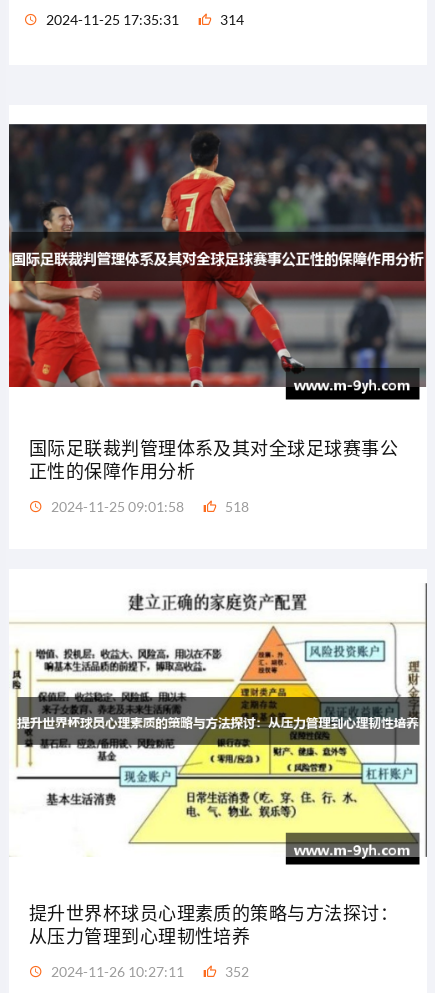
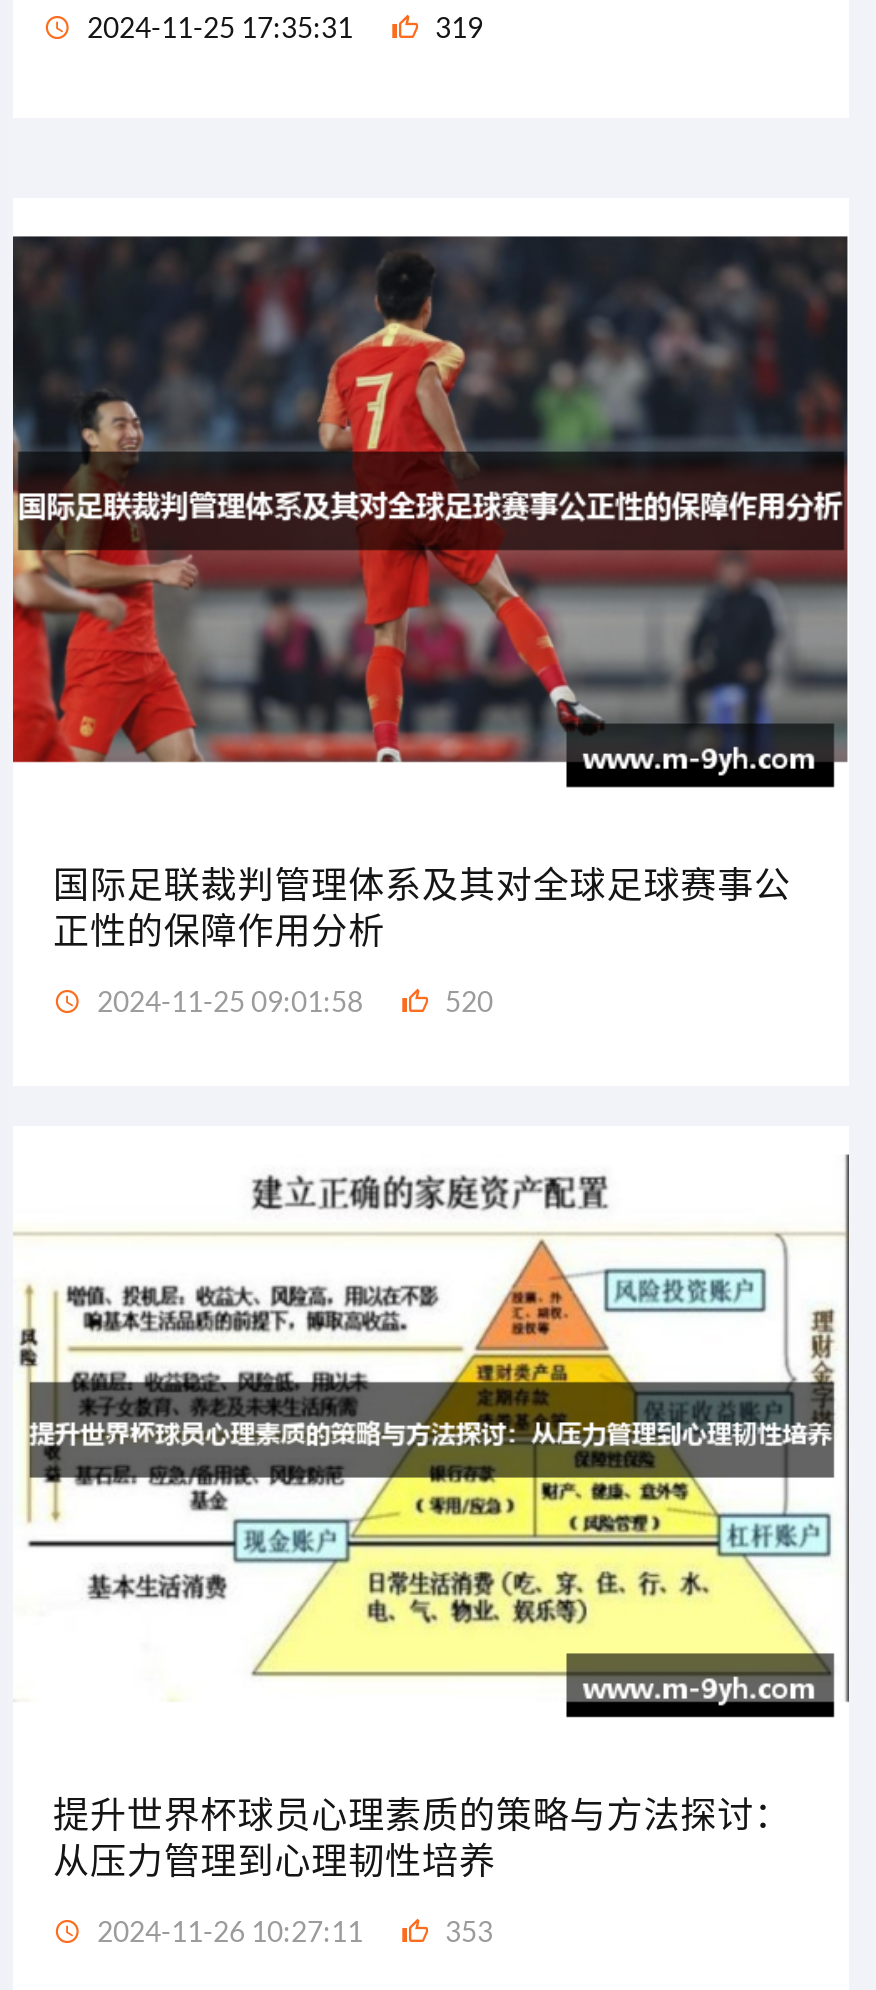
[220,11,244,28] 314 -> [435,10,483,44] 319
[225,498,249,515] 518 -> [445,985,493,1019] 520
[225,963,249,980] 352 -> [445,1914,493,1948] 353

